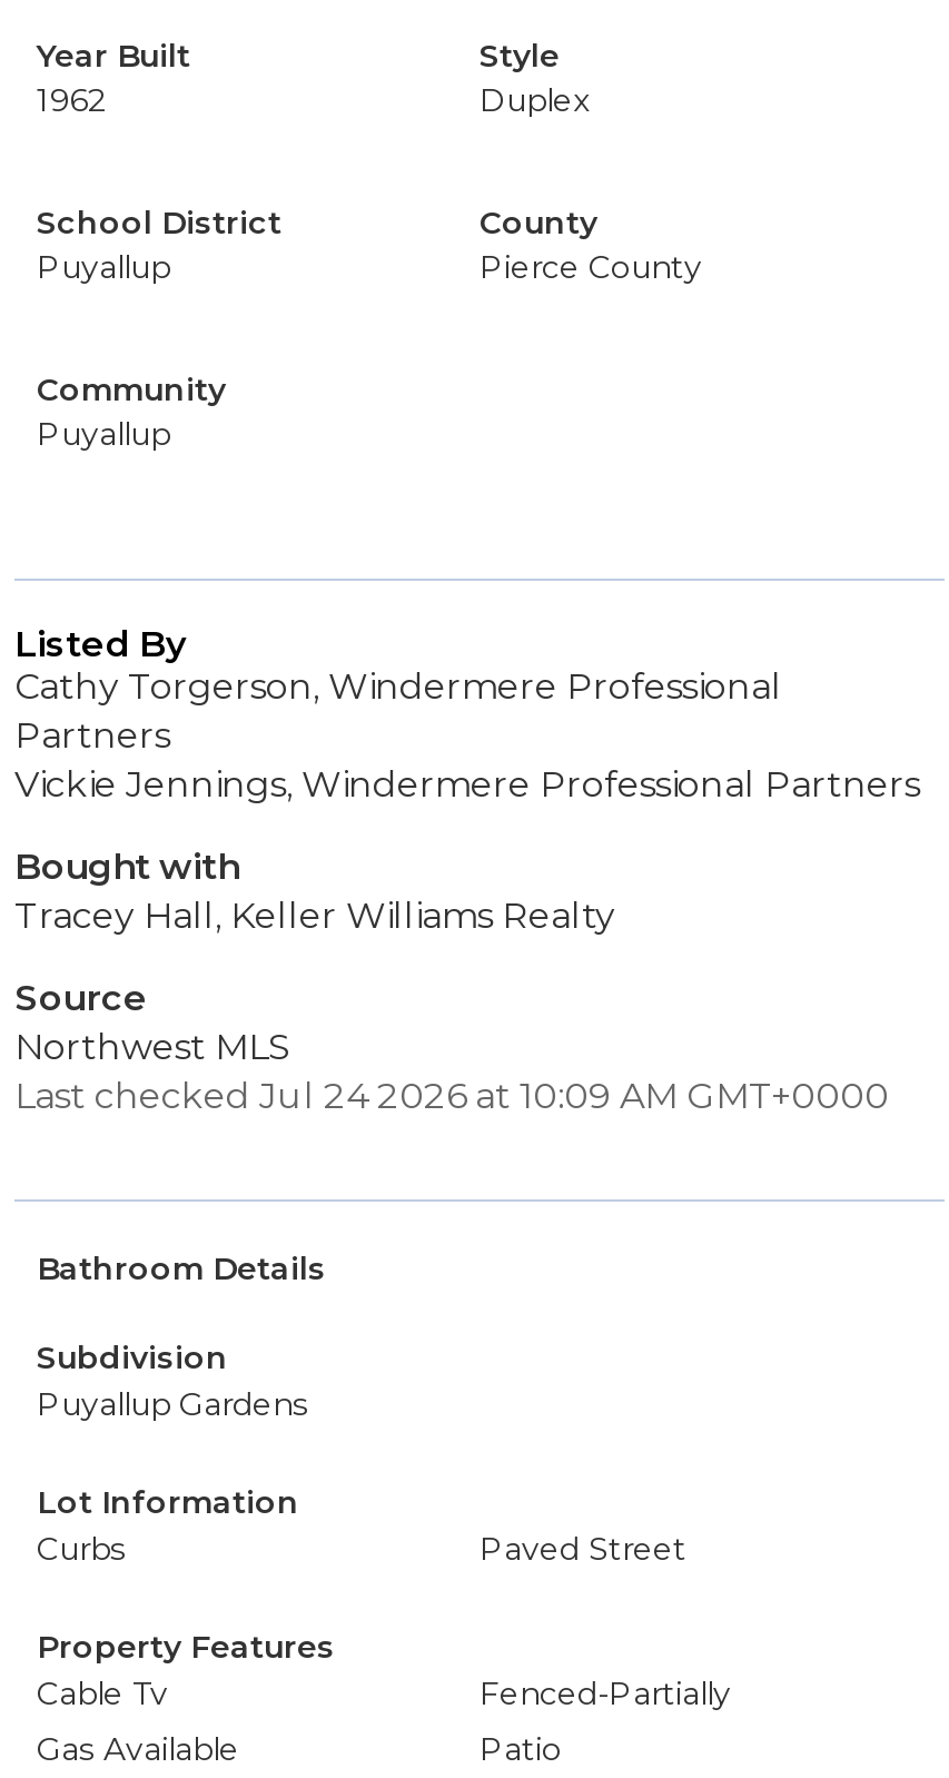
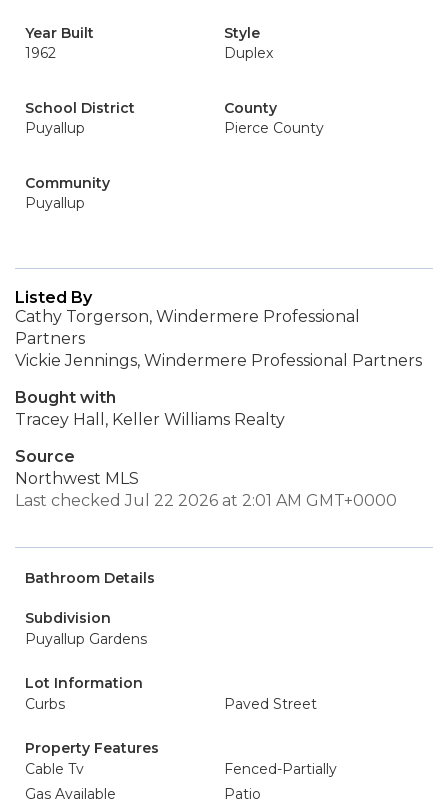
[14,1075,889,1117] Last checked Jul 24 2026 at 10:09 AM GMT+0000 -> [15,491,397,510] Last checked Jul 22 2026 at 2:01 AM GMT+0000

